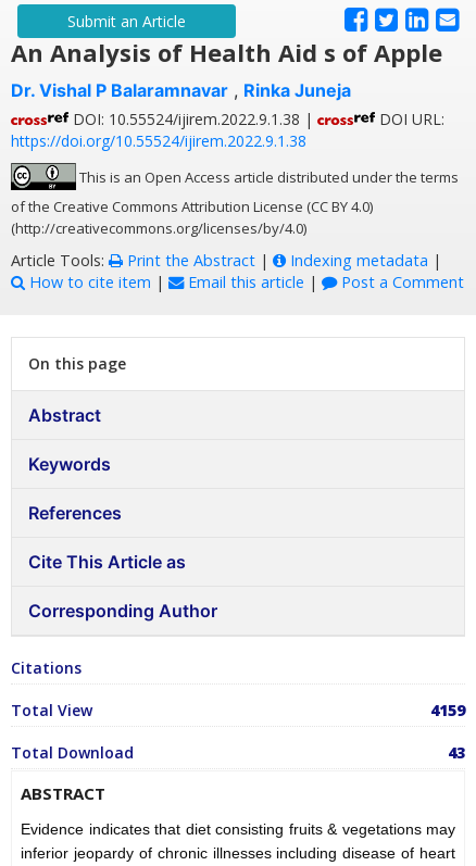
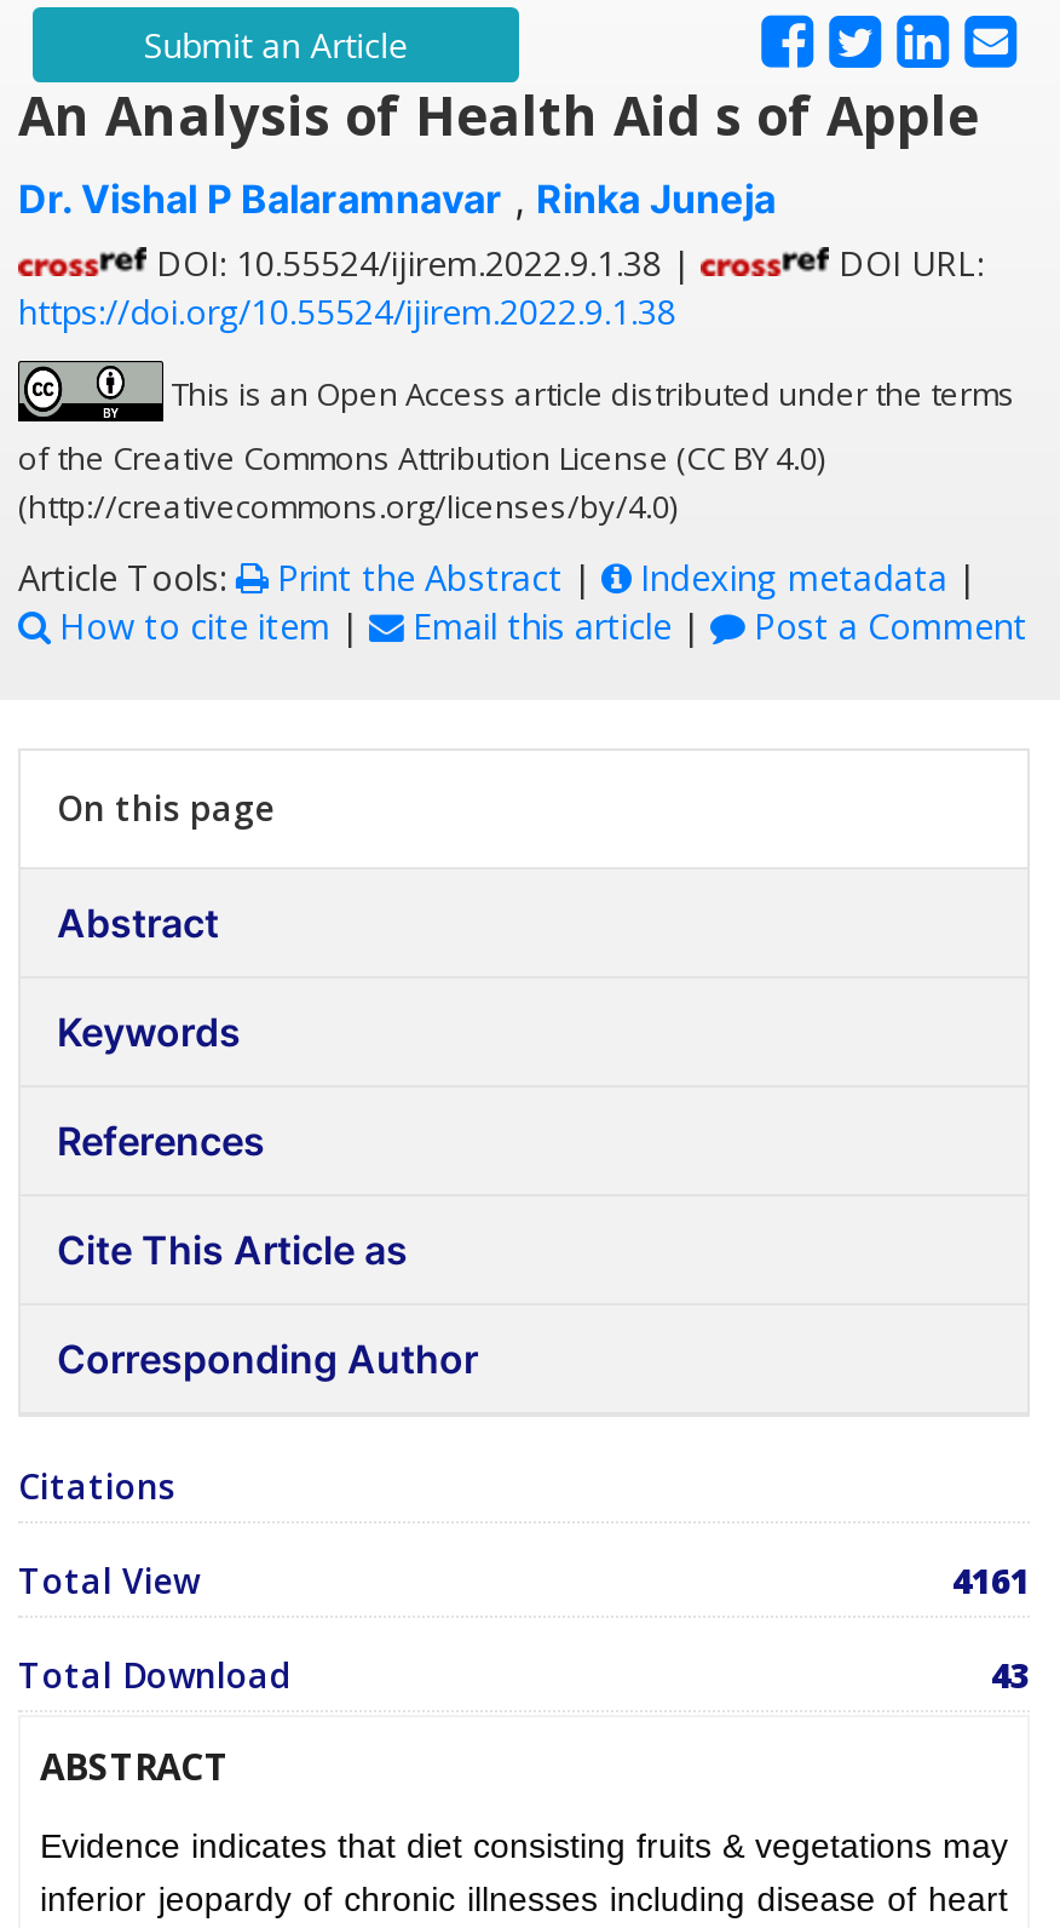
[430,700,465,721] 4159 -> [952,1558,1030,1604] 4161

